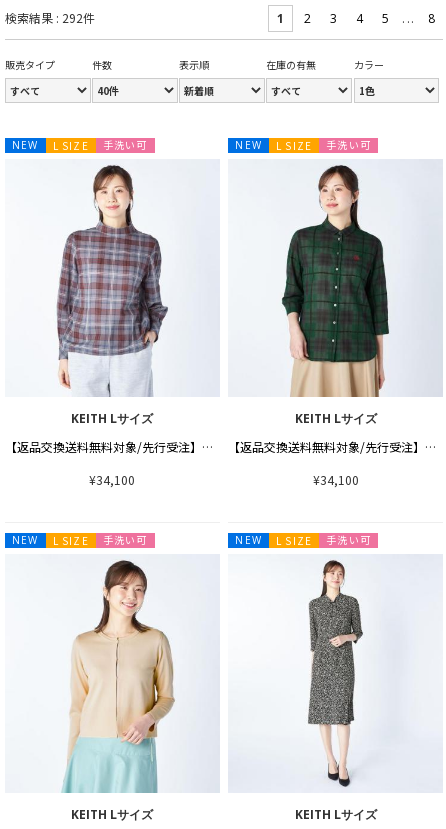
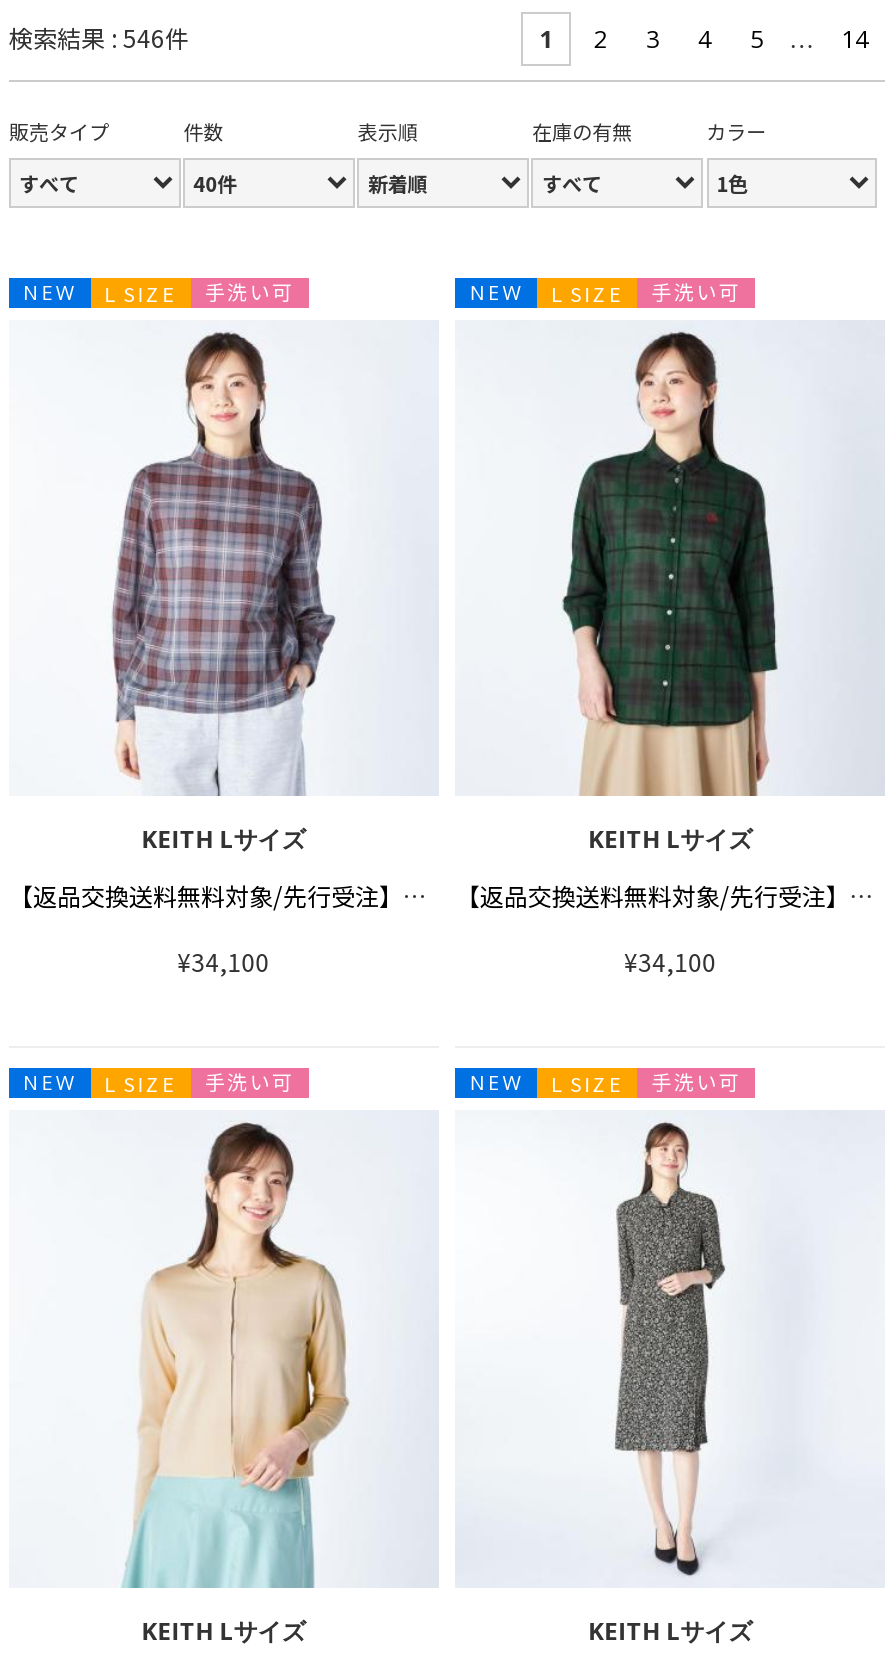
[5,9,95,26] 検索結果 : 292件 -> [9,20,189,54] 検索結果 : 546件
[428,10,435,27] 8 -> [841,22,869,56] 14

